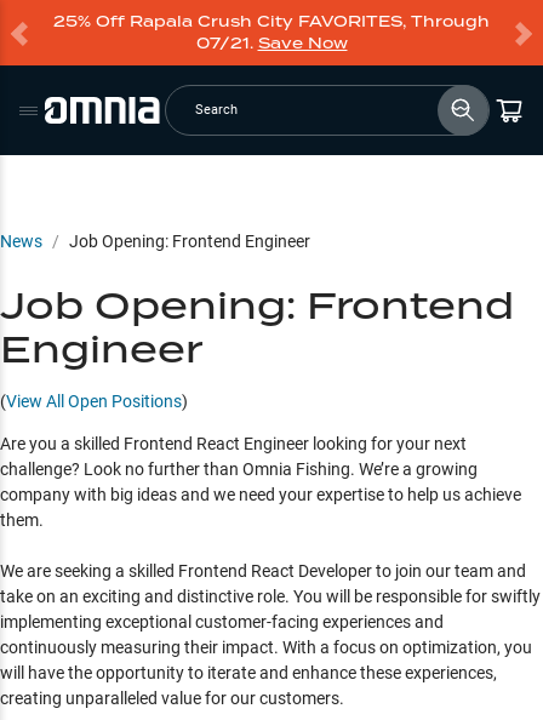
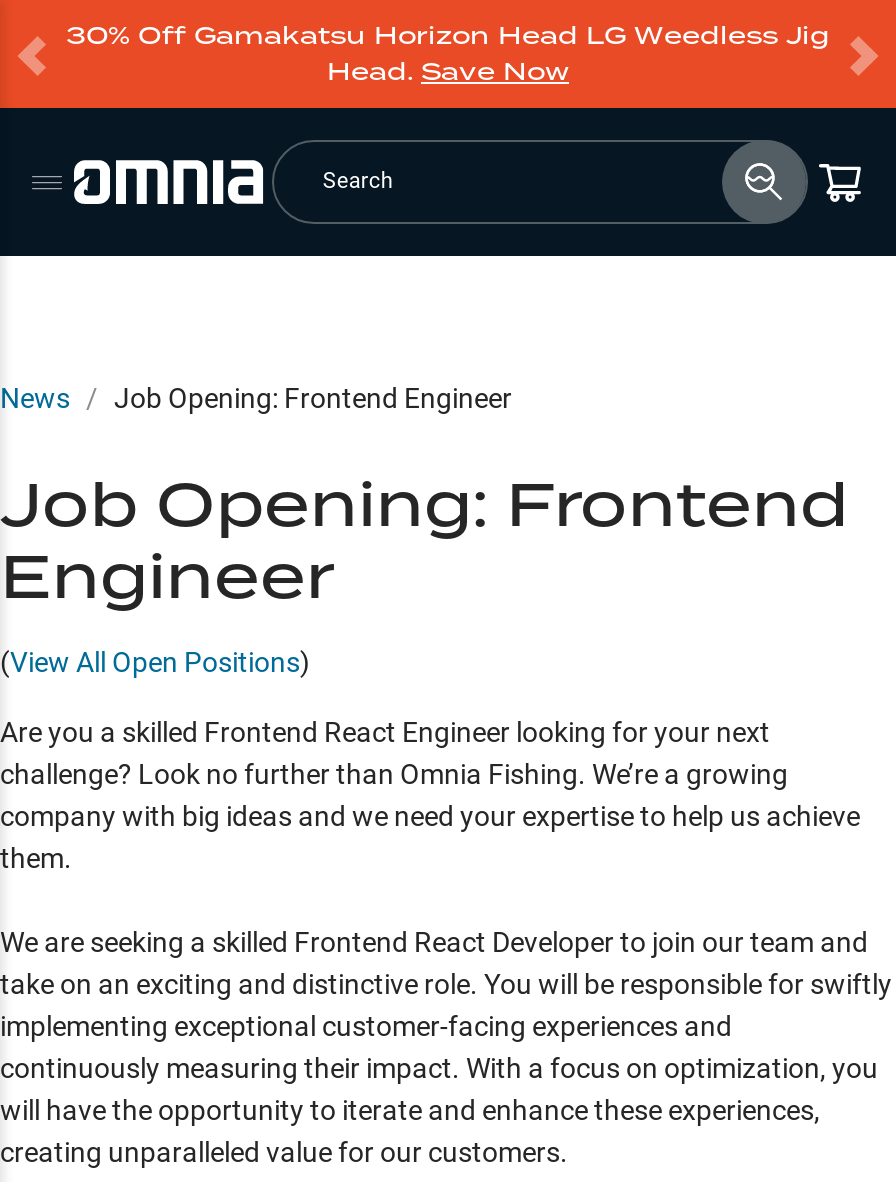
[53,11,490,53] 25% Off Rapala Crush City FAVORITES, Through | 07/21. Save Now -> [66,18,830,88] 30% Off Gamakatsu Horizon Head LG Weedless Jig | Head. Save Now

